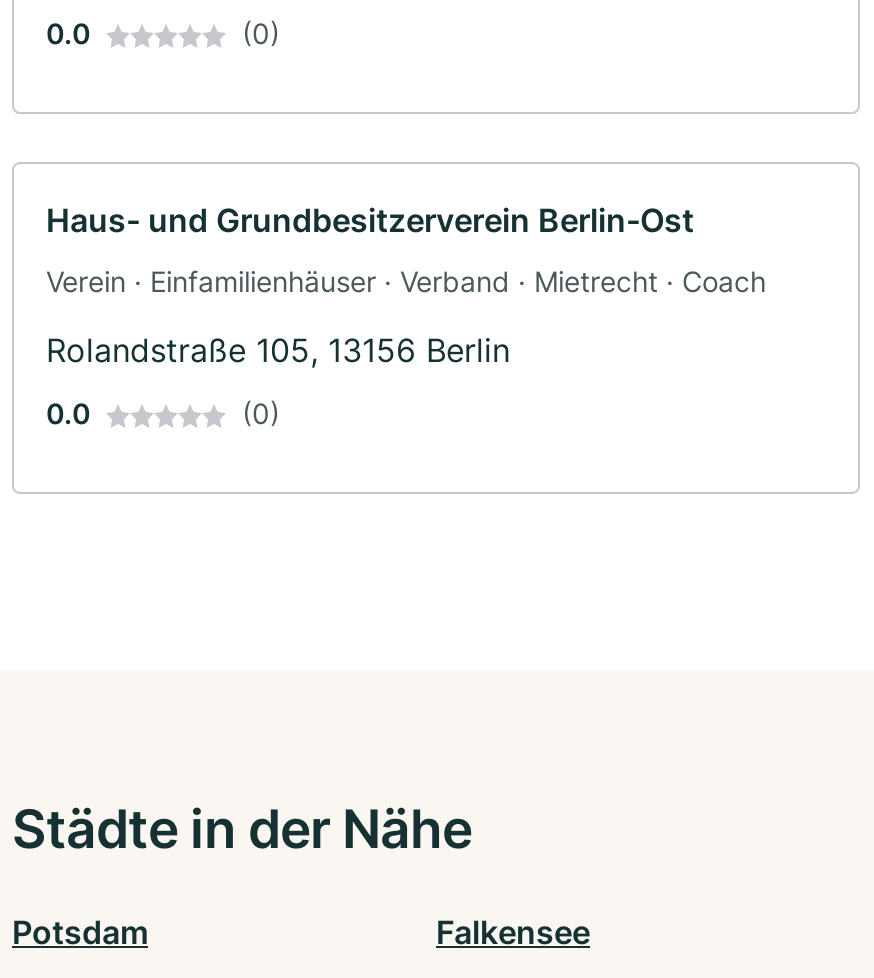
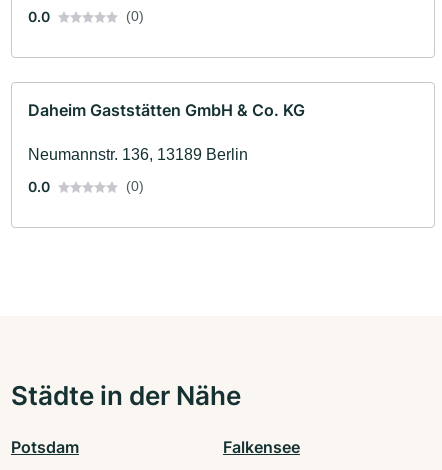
[46,200,766,370] Haus- und Grundbesitzerverein Berlin-Ost | Verein · Einfamilienhäuser · Verband · Mietrecht · Coach | Rolandstraße 105, 13156 Berlin -> [28,100,305,163] Daheim Gaststätten GmbH & Co. KG | Neumannstr. 136, 13189 Berlin

